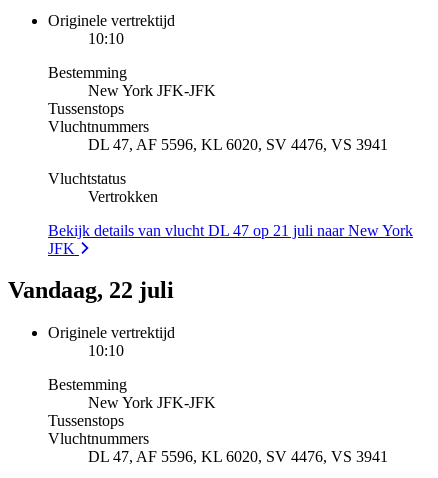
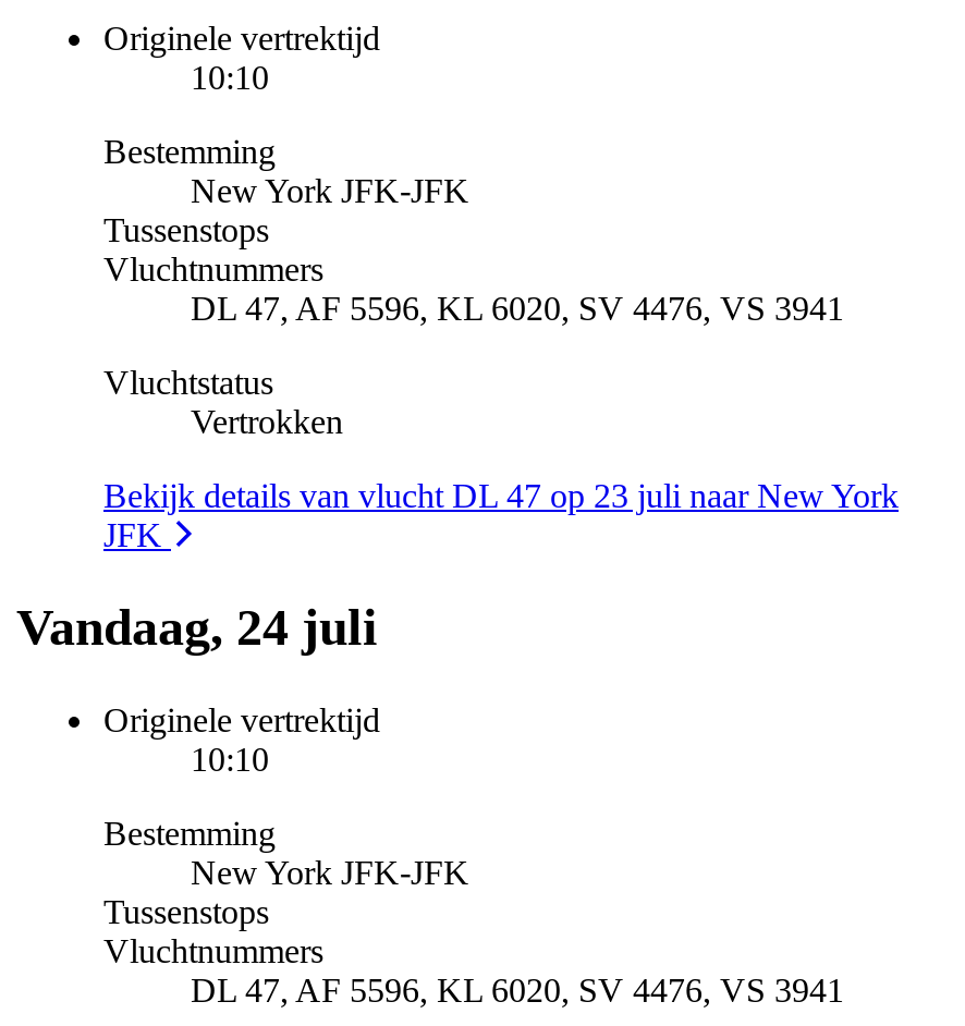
[48,221,413,238] Bekijk details van vlucht DL 47 op 21 juli naar New York -> [103,476,899,513] Bekijk details van vlucht DL 47 op 23 juli naar New York
[8,277,174,303] Vandaag, 22 juli -> [16,598,378,654] Vandaag, 24 juli

